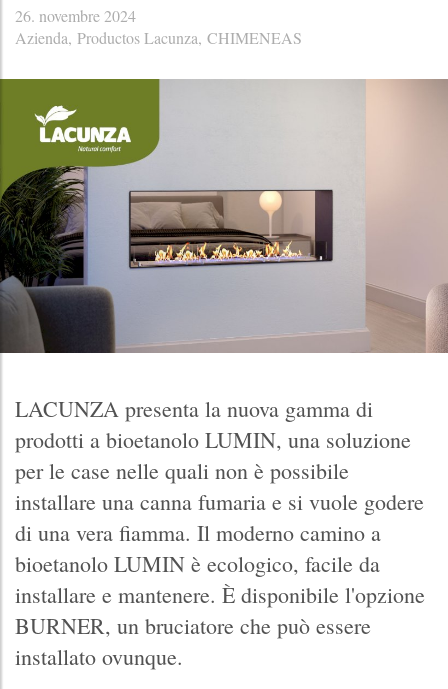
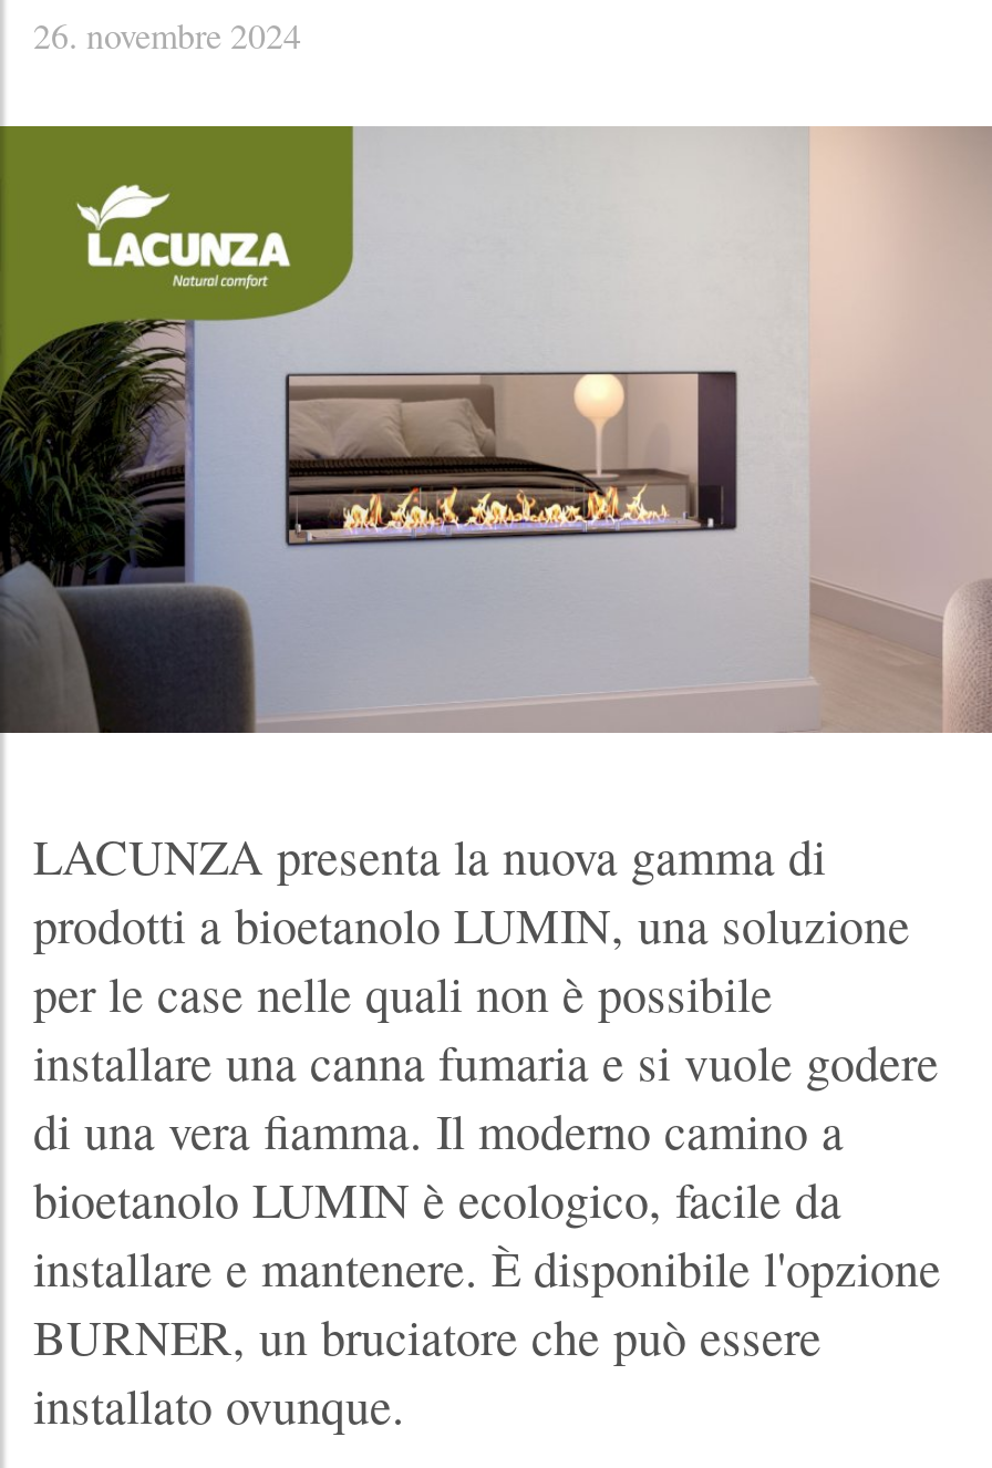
[15,27,302,48] Azienda Productos Lacunza CHIMENEAS -> none

